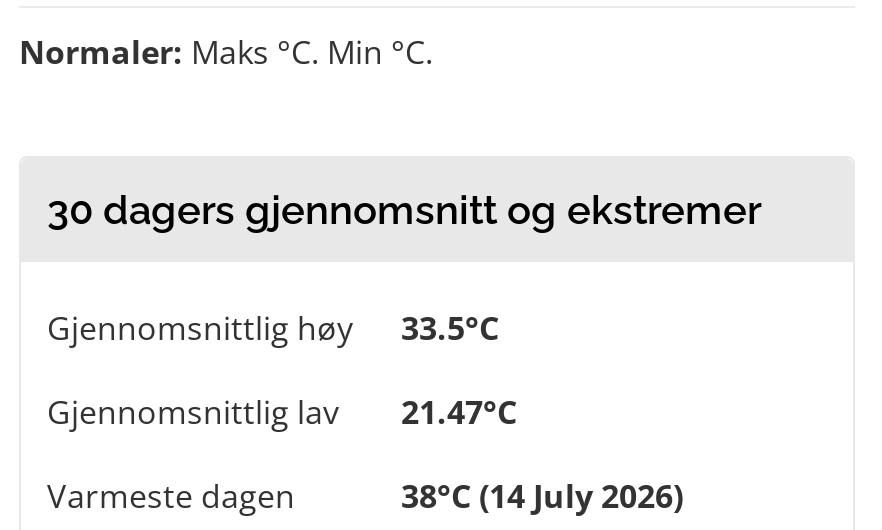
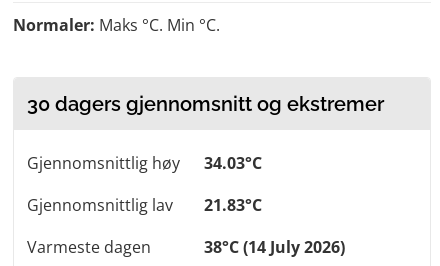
[47,305,499,349] Gjennomsnittlig høy 33.5°C -> [27,152,262,174] Gjennomsnittlig høy 34.03°C
[47,389,517,433] Gjennomsnittlig lav 21.47°C -> [27,194,262,216] Gjennomsnittlig lav 21.83°C

